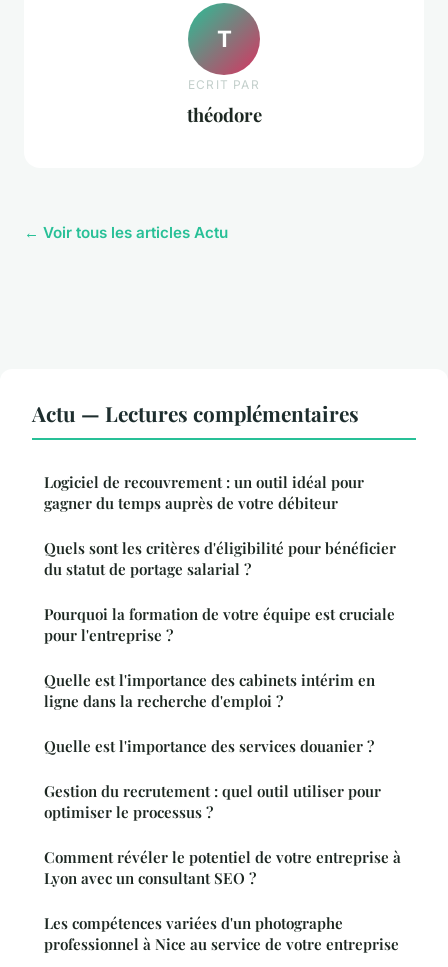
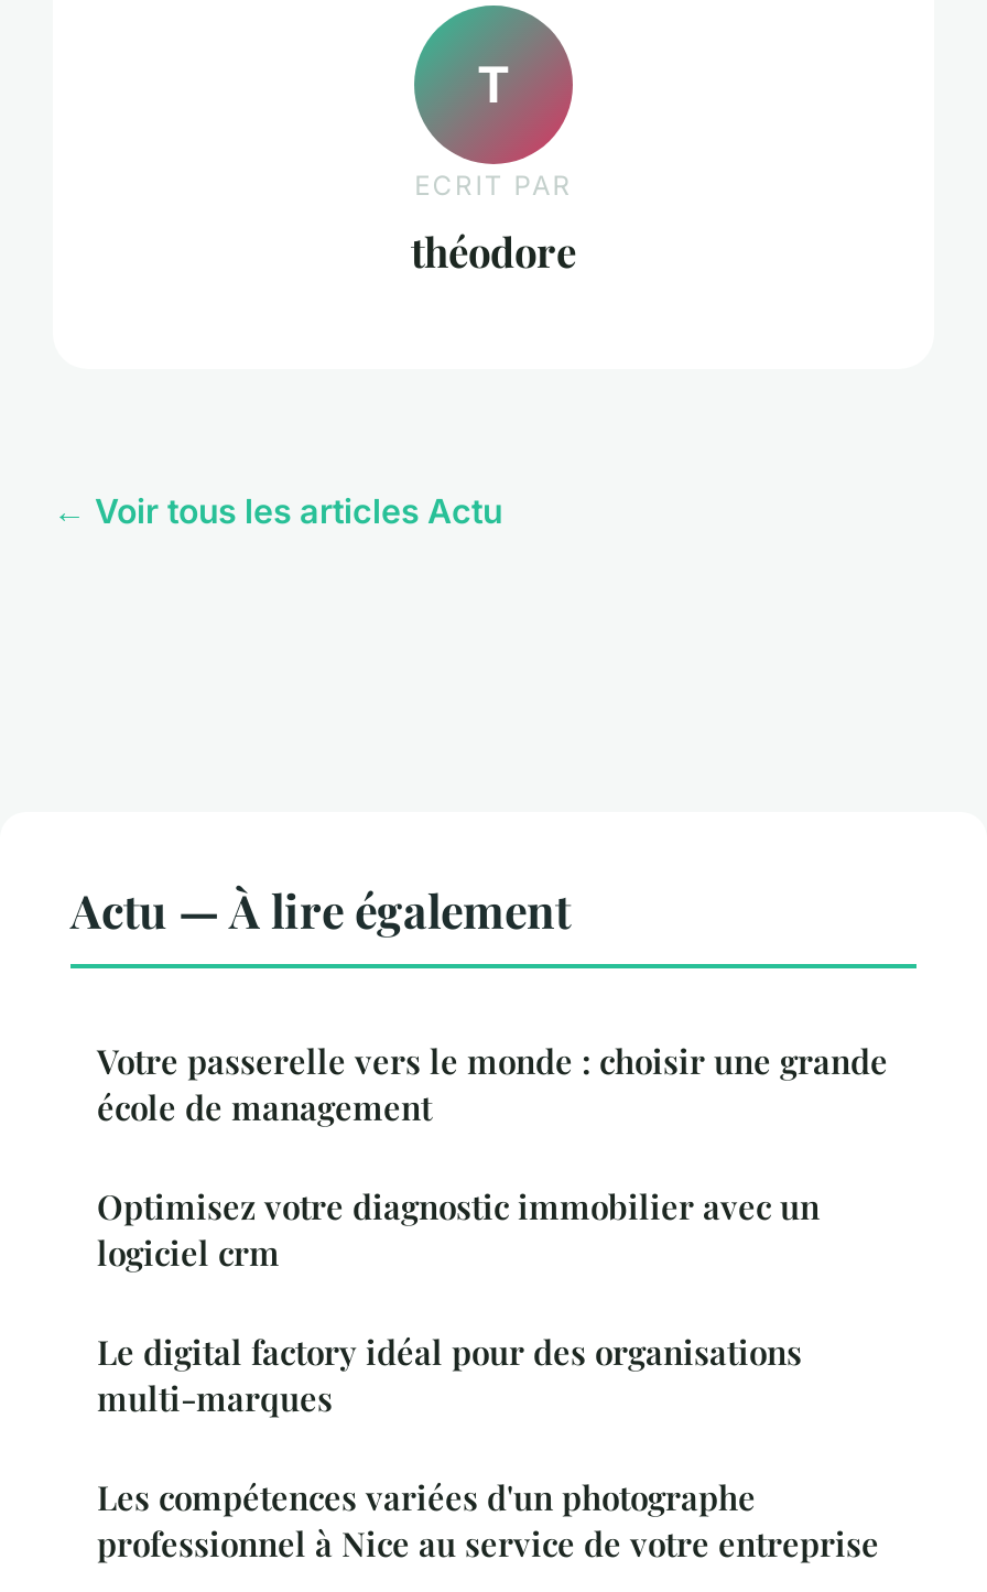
[32,399,401,888] Actu — Lectures complémentaires | Logiciel de recouvrement : un outil idéal pour | gagner du temps auprès de votre débiteur | Quels sont les critères d'éligibilité pour bénéficier | du statut de portage salarial ? | Pourquoi la formation de votre équipe est cruciale | pour l'entreprise ? | Quelle est l'importance des cabinets intérim en | ligne dans la recherche d'emploi ? | Quelle est l'importance des services douanier ? | Gestion du recrutement : quel outil utiliser pour | optimiser le processus ? | Comment révéler le potentiel de votre entreprise à | Lyon avec un consultant SEO ? -> [70,878,888,1420] Actu — À lire également | Votre passerelle vers le monde : choisir une grande | école de management | Optimisez votre diagnostic immobilier avec un | logiciel crm | Le digital factory idéal pour des organisations | multi-marques

